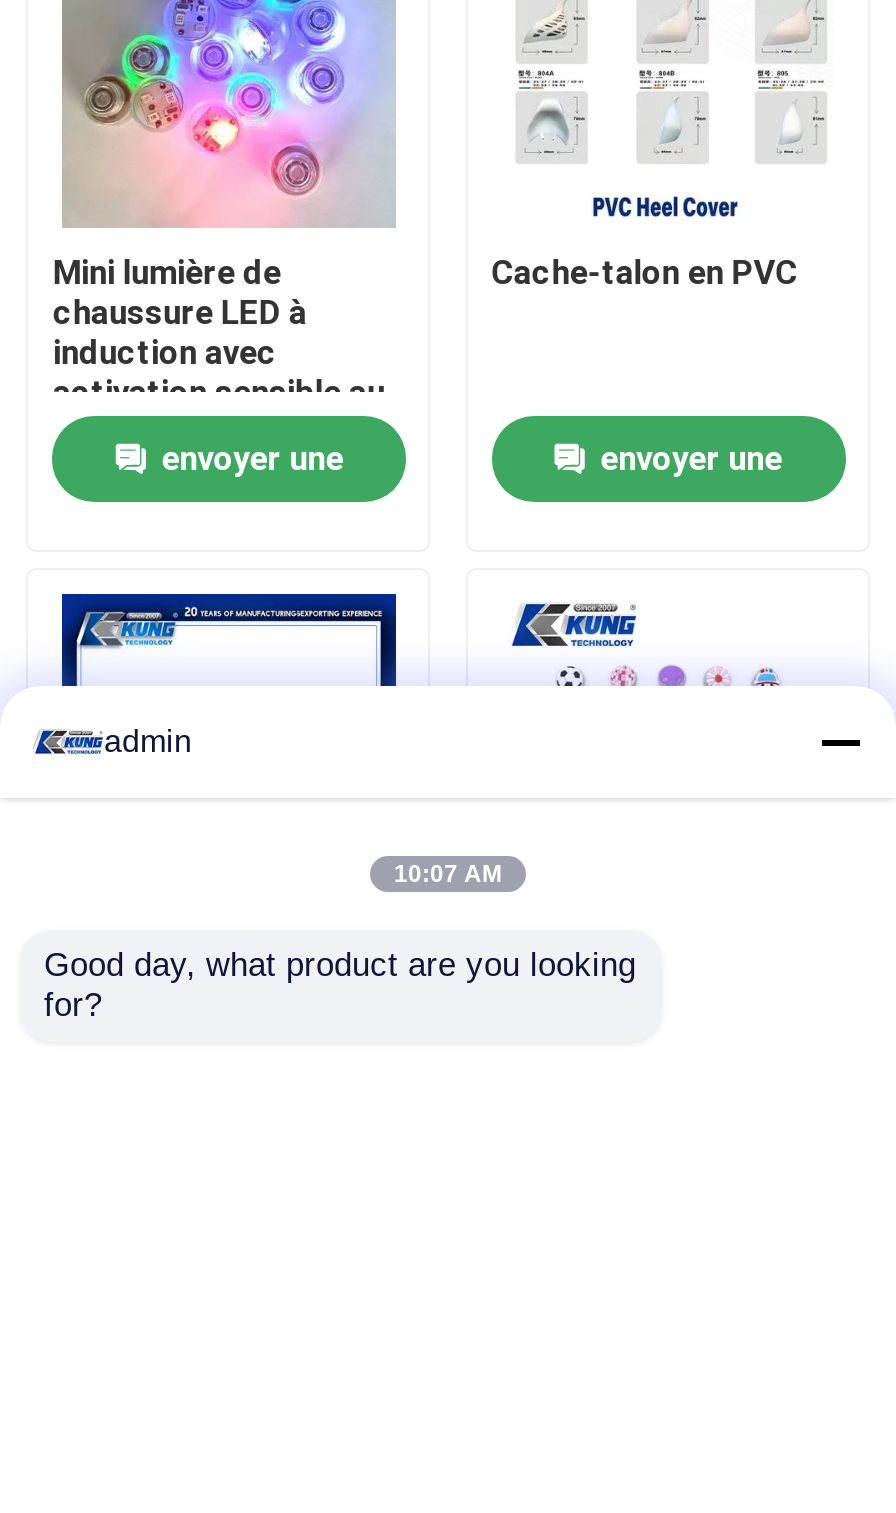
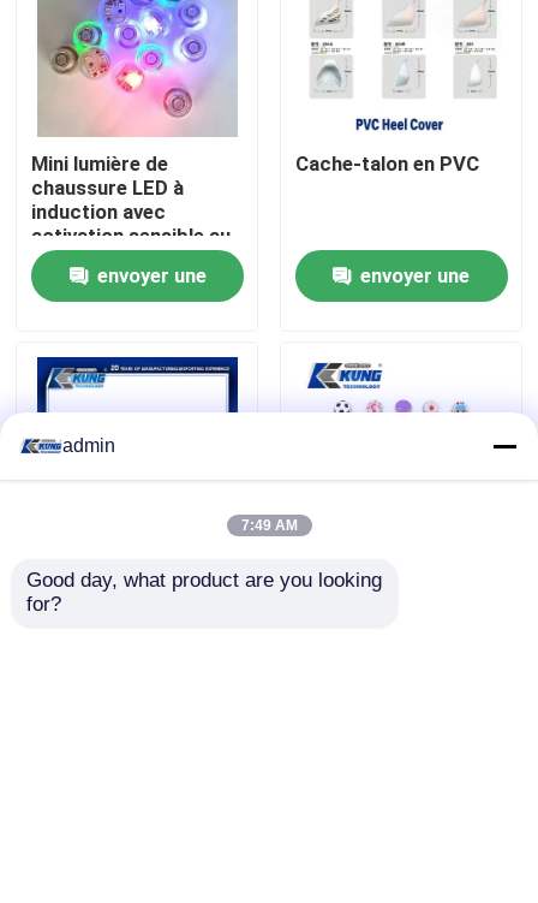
[394,860,502,888] 10:07 AM -> [241,517,297,534] 7:49 AM

